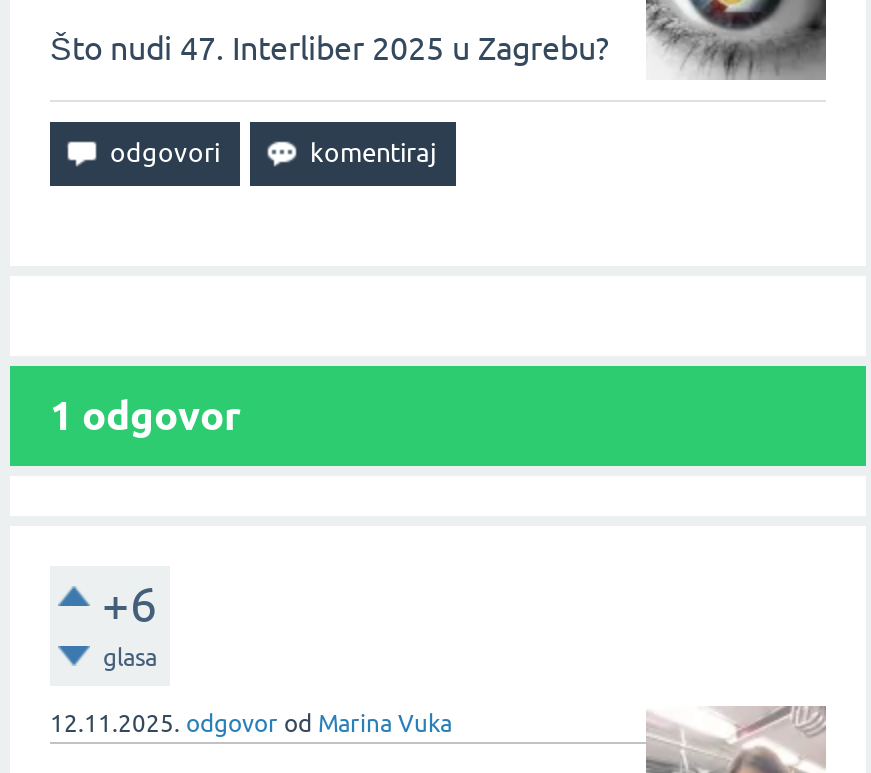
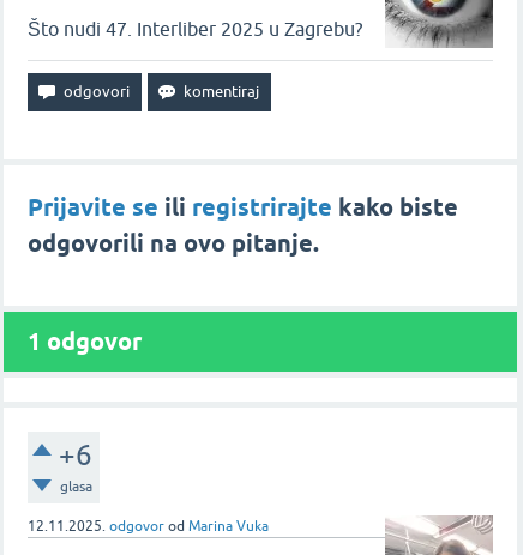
none -> [28,193,458,258] Prijavite se ili registrirajte kako biste | odgovorili na ovo pitanje.

